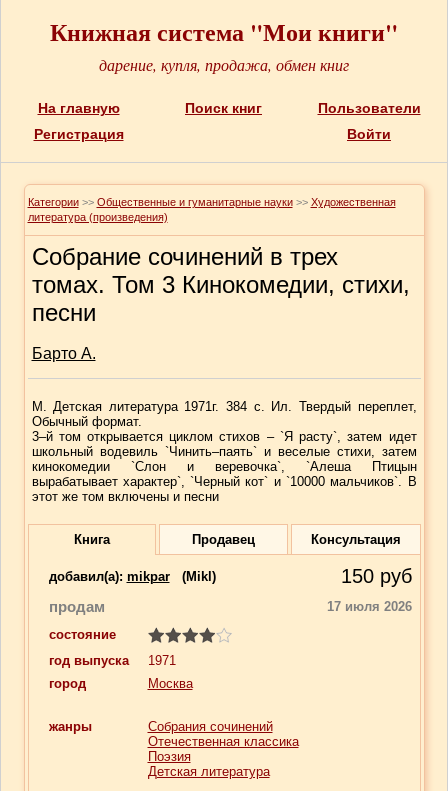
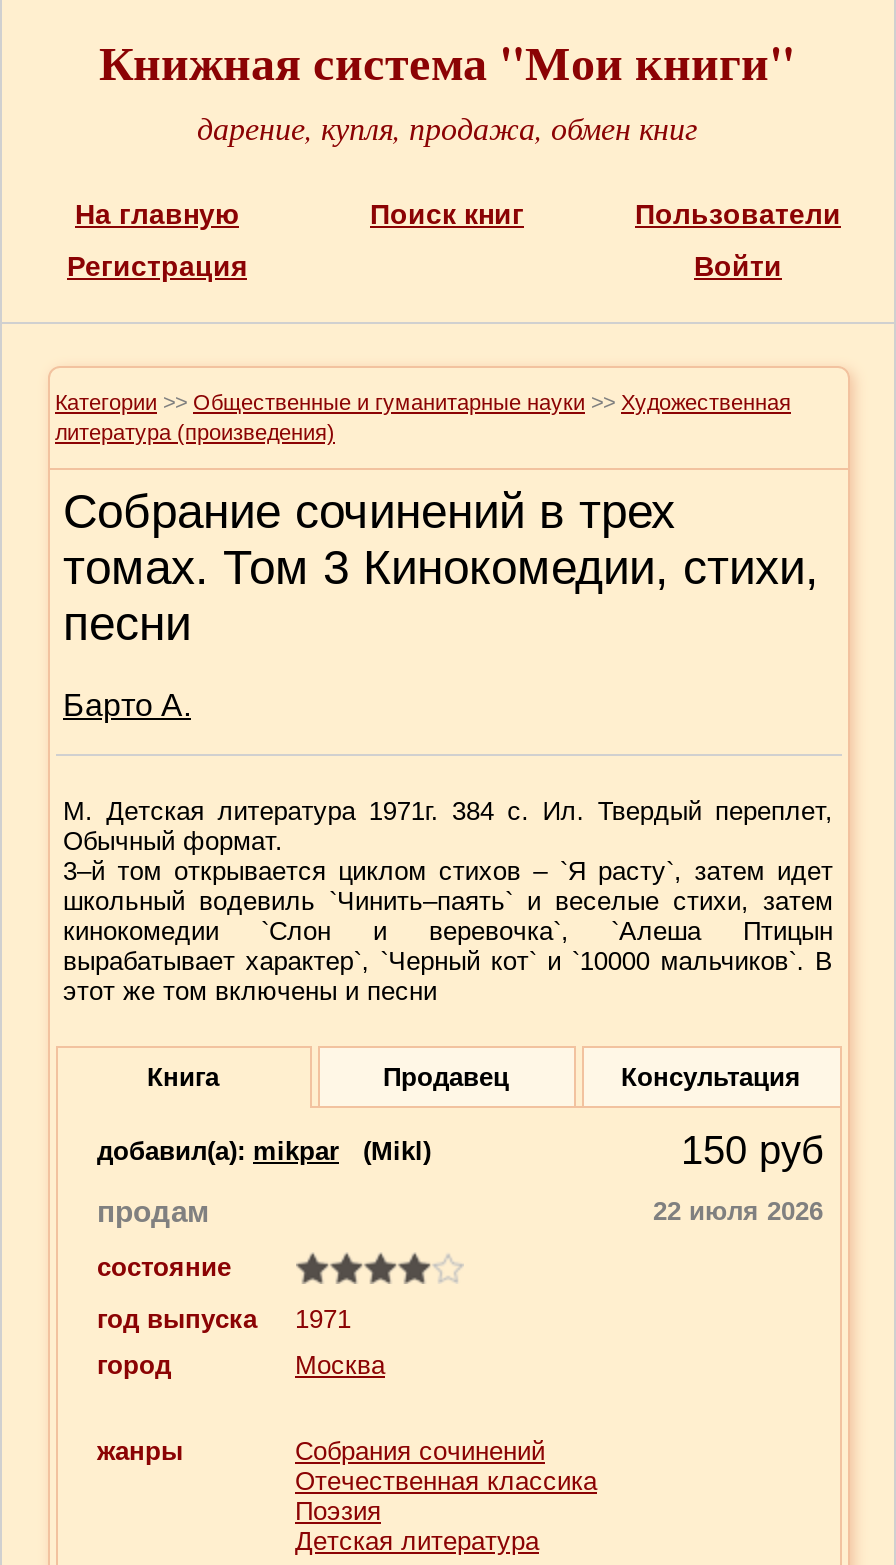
[326,599,411,614] 17 июля 2026 -> [653,1196,823,1226] 22 июля 2026

